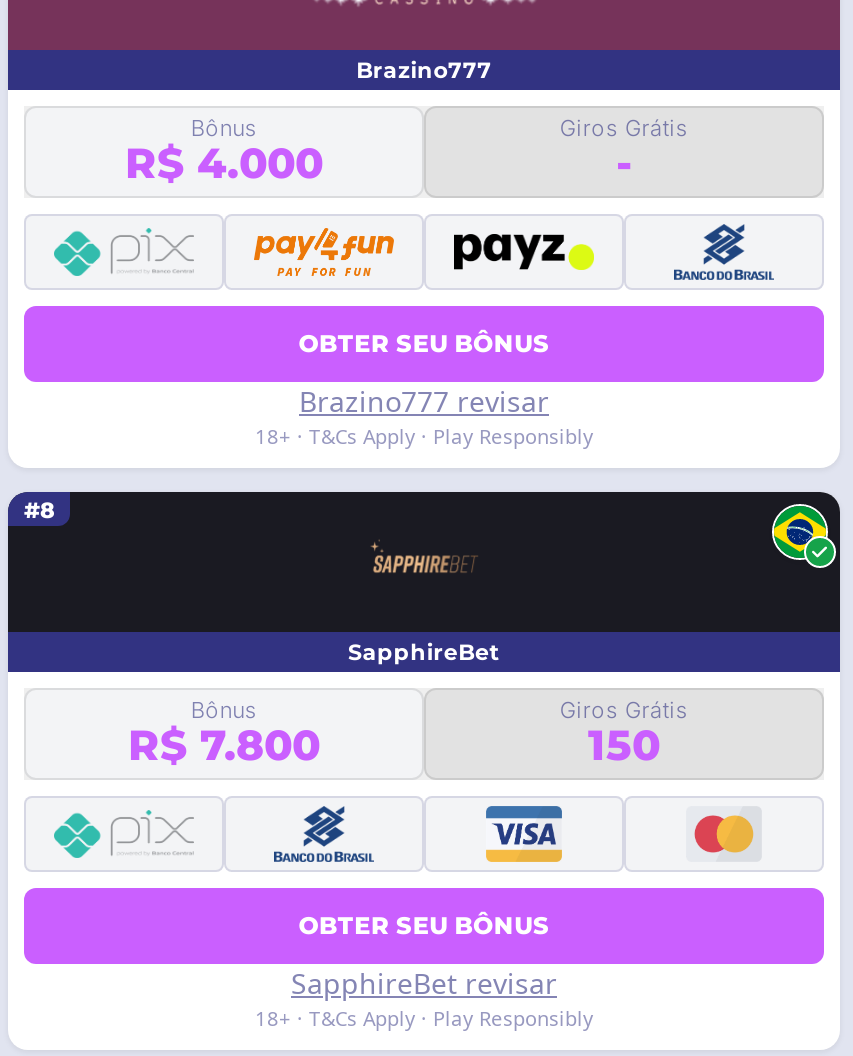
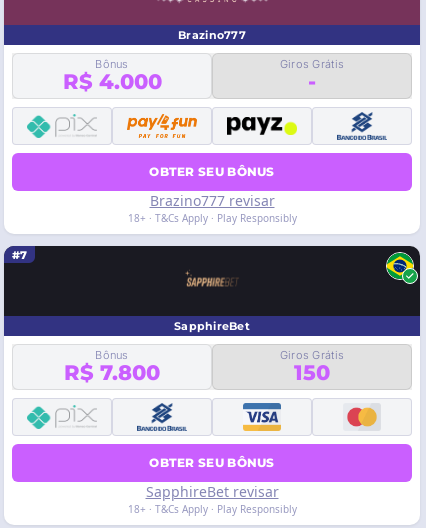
[24,496,54,524] #8 -> [12,248,27,262] #7

